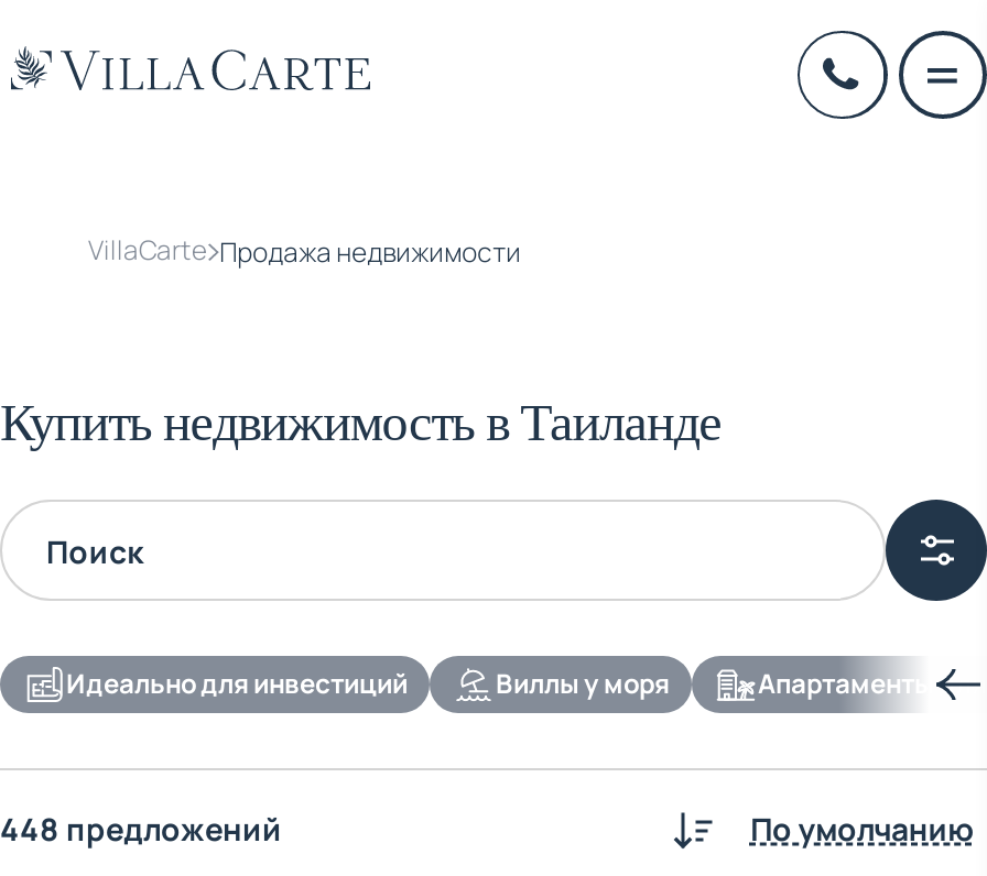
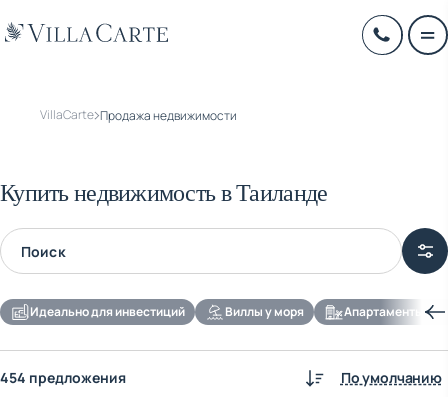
[0,808,282,850] 448 предложений -> [0,368,126,387] 454 предложения

